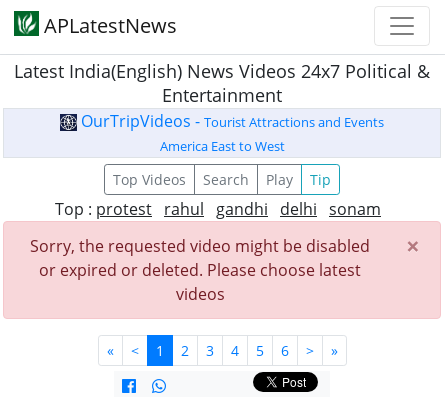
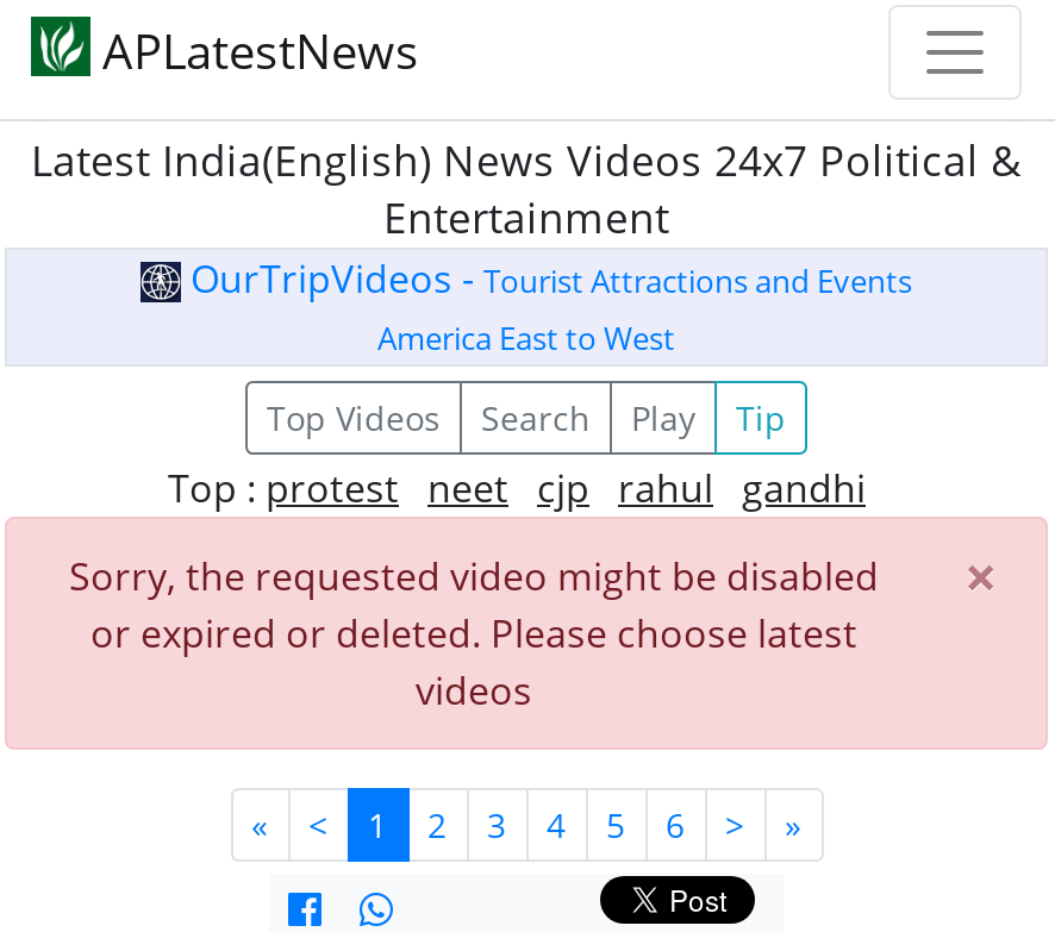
[55,198,381,220] Top : protest rahul gandhi delhi sonam -> [168,462,866,514] Top : protest neet cjp rahul gandhi

